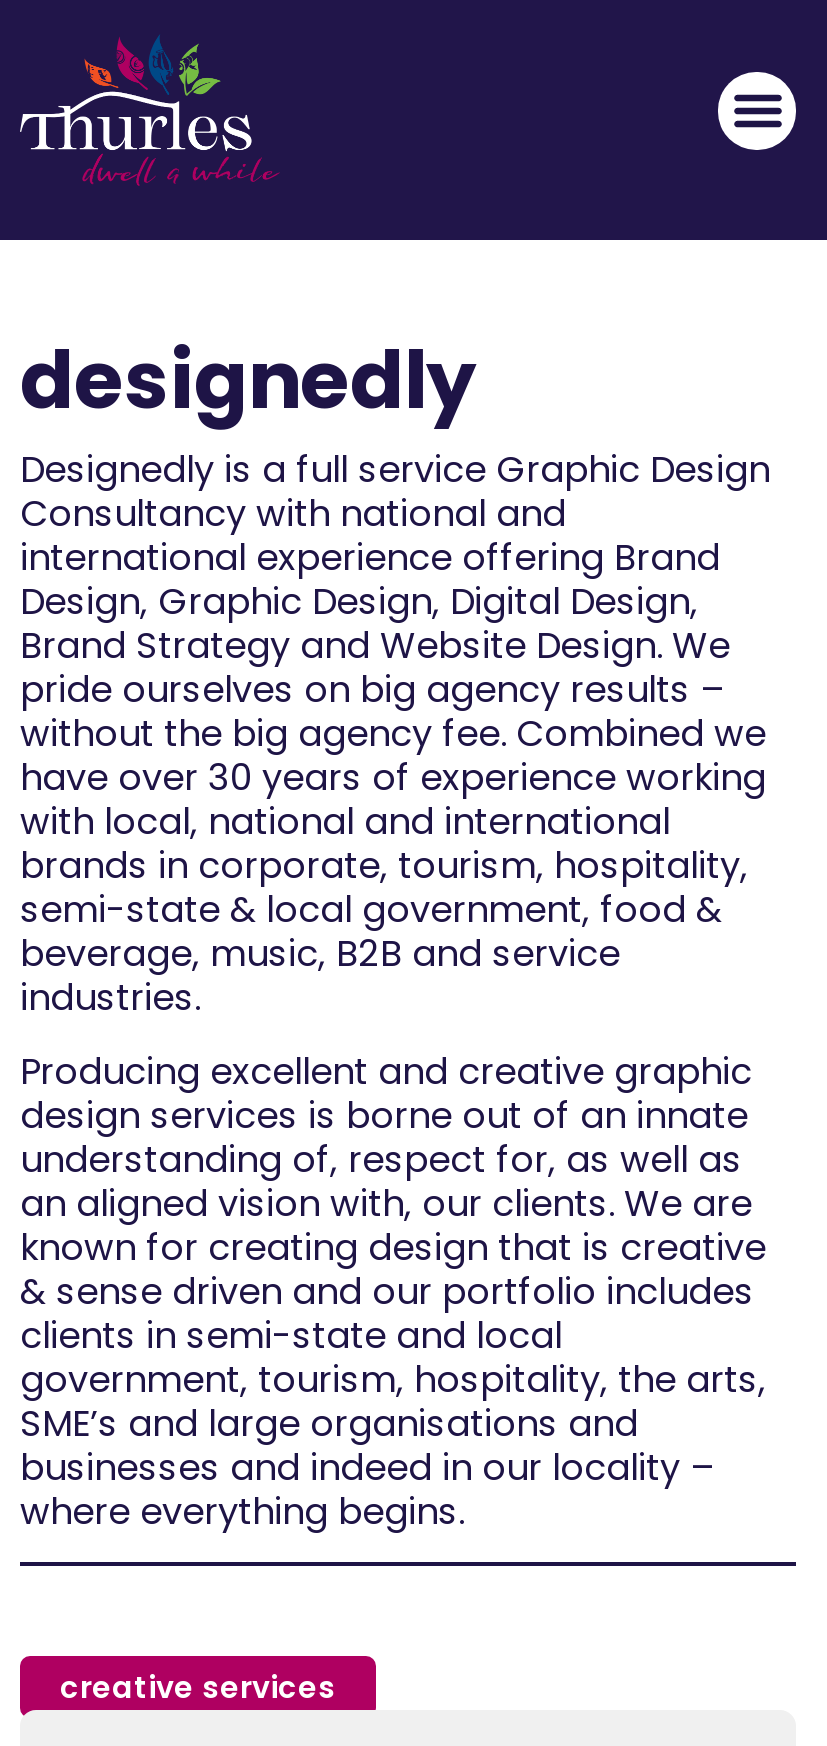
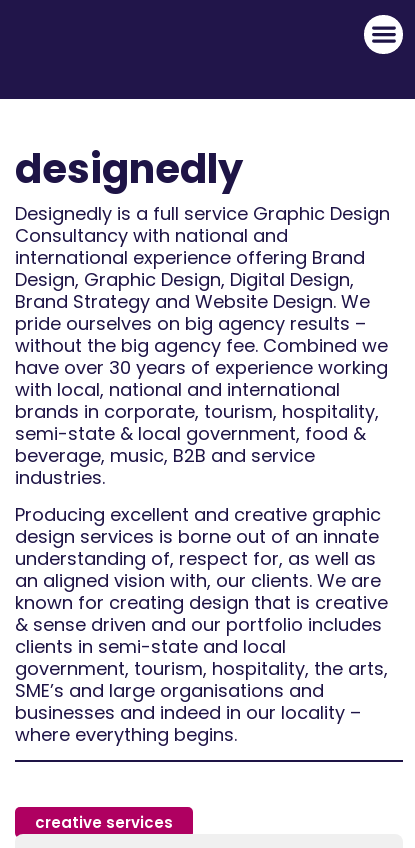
[18,38,276,186] [image] -> none

